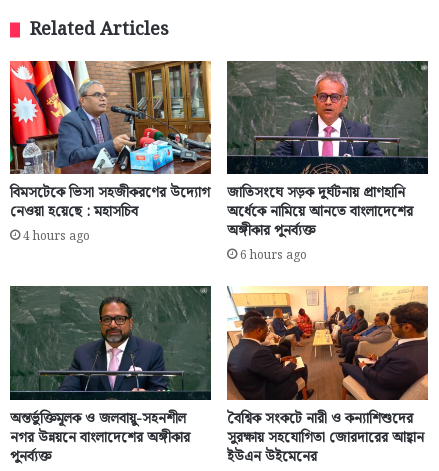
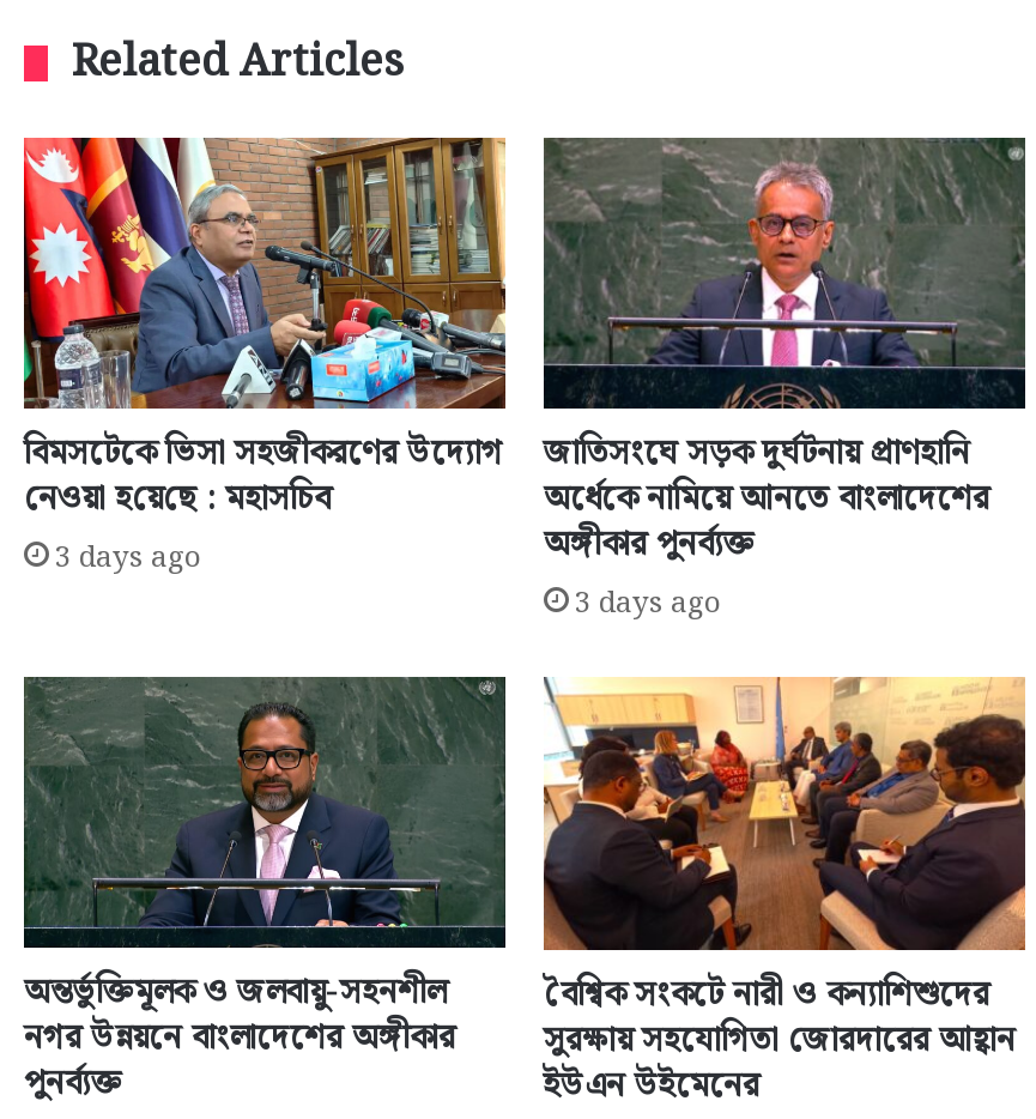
[23,227,90,246] 4 hours ago -> [55,535,201,581] 3 days ago
[240,246,307,265] 6 hours ago -> [575,582,721,627] 3 days ago

